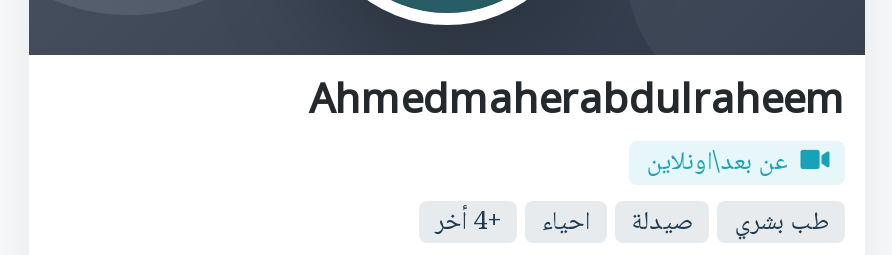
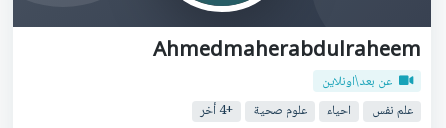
[631,201,828,245] طب بشري | صيدلة -> [372,100,413,122] علم نفس
none -> [254,100,307,122] علوم صحية

